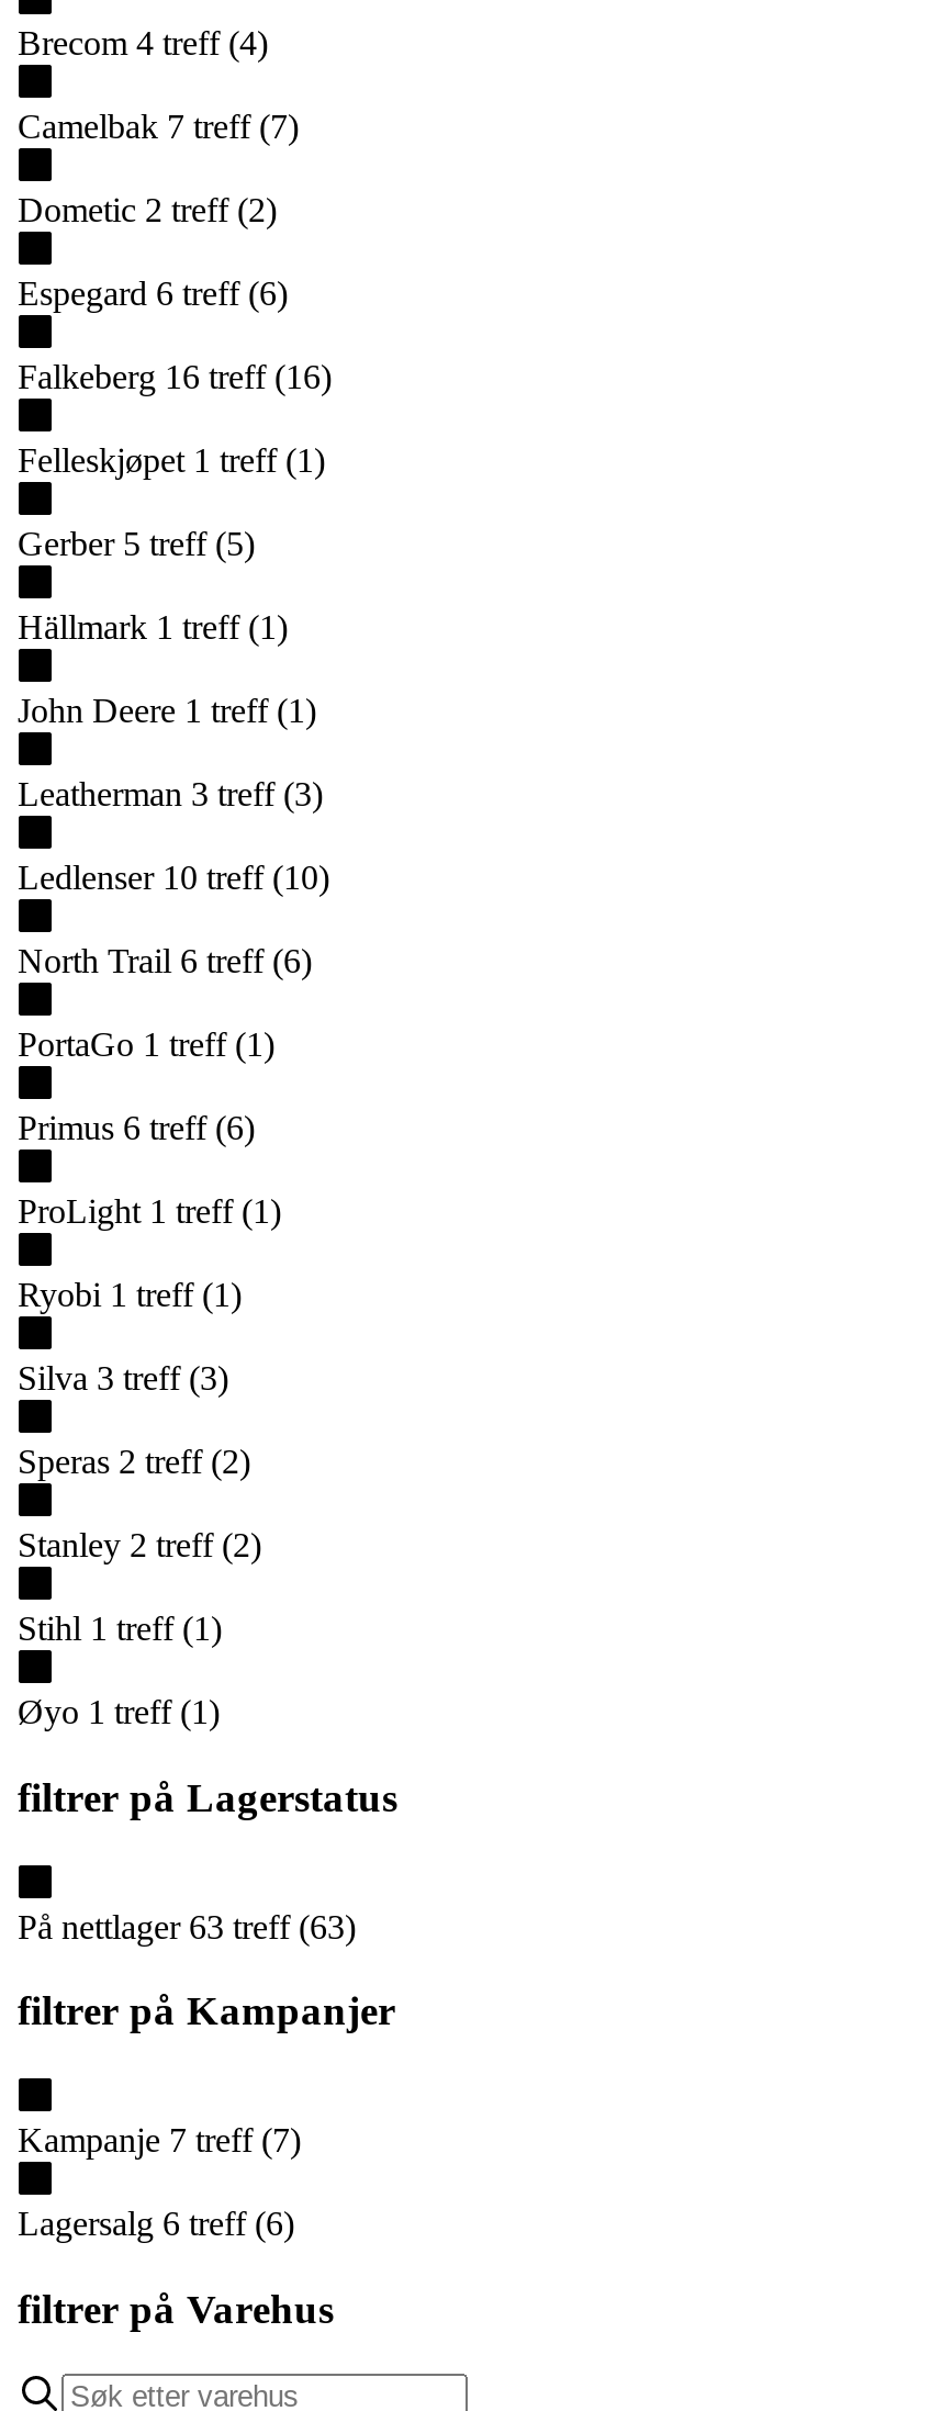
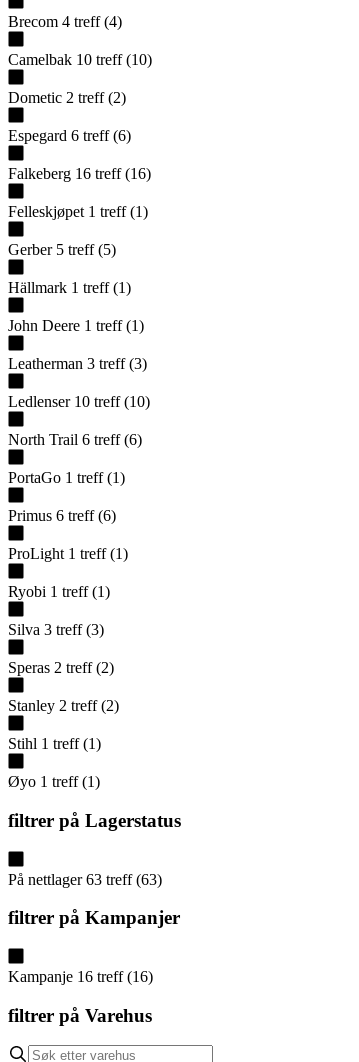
[18,108,299,145] Camelbak 7 treff (7) -> [8,51,152,68] Camelbak 10 treff (10)
[18,2121,301,2242] Kampanje 7 treff (7) | Lagersalg 6 treff (6) -> [8,968,153,985] Kampanje 16 treff (16)

